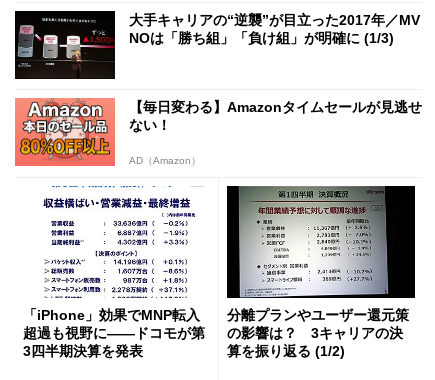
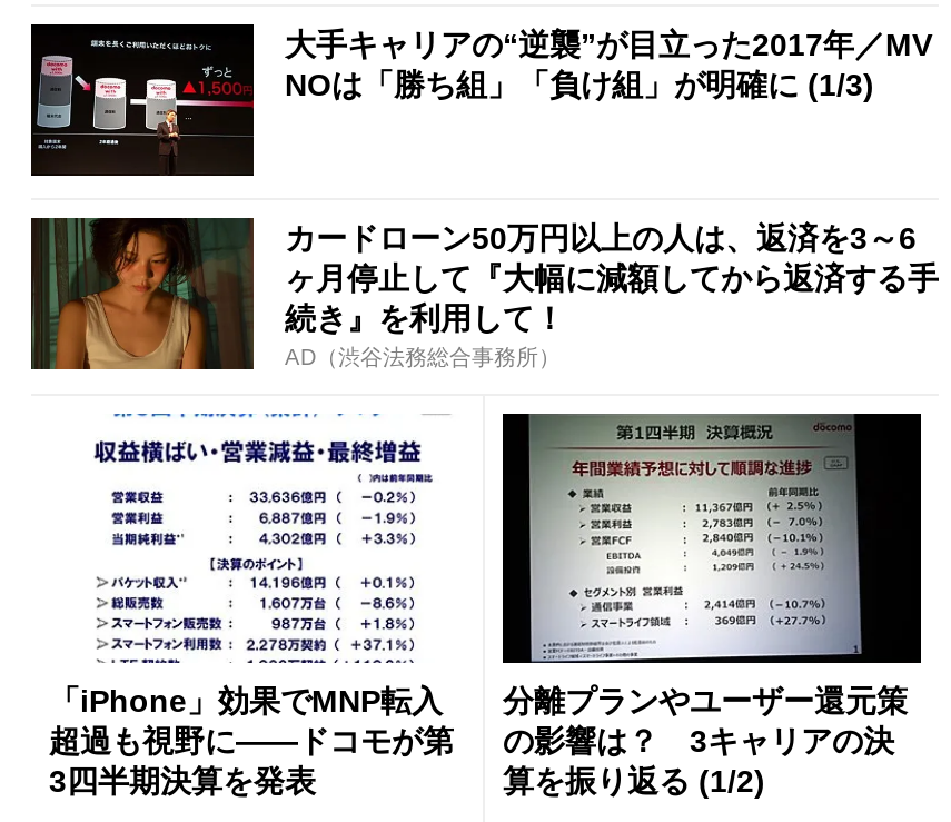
[14,98,422,167] [image] | 【毎日変わる】Amazonタイムセールが見逃せ | ない！ | AD（Amazon） -> [29,216,939,372] [image] | カードローン50万円以上の人は、返済を3～6 | ヶ月停止して『大幅に減額してから返済する手 | 続き』を利用して！ | AD（渋谷法務総合事務所）

